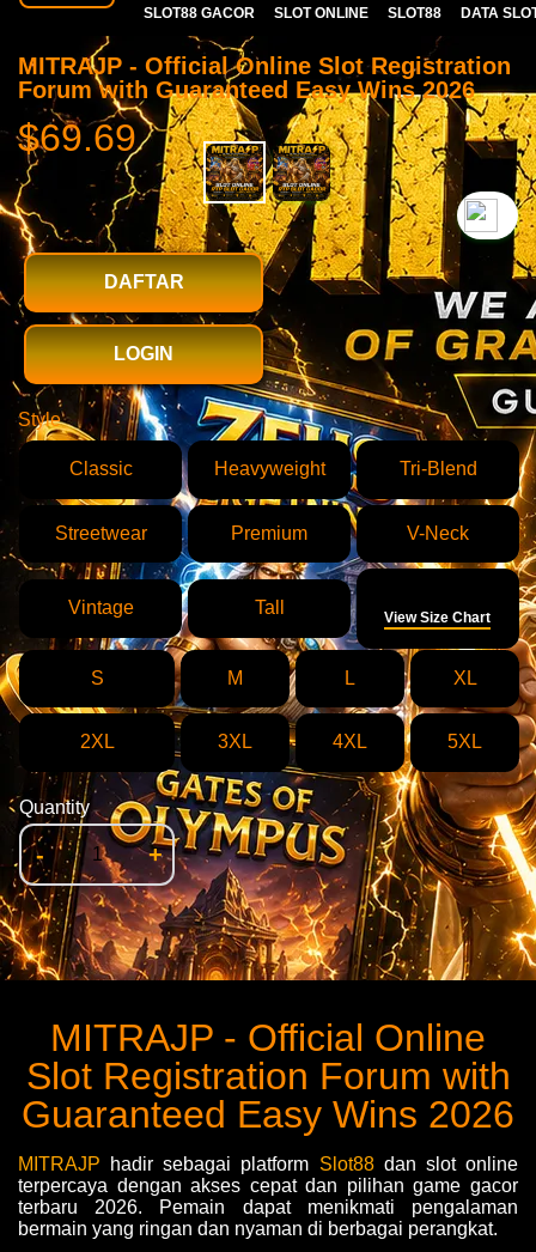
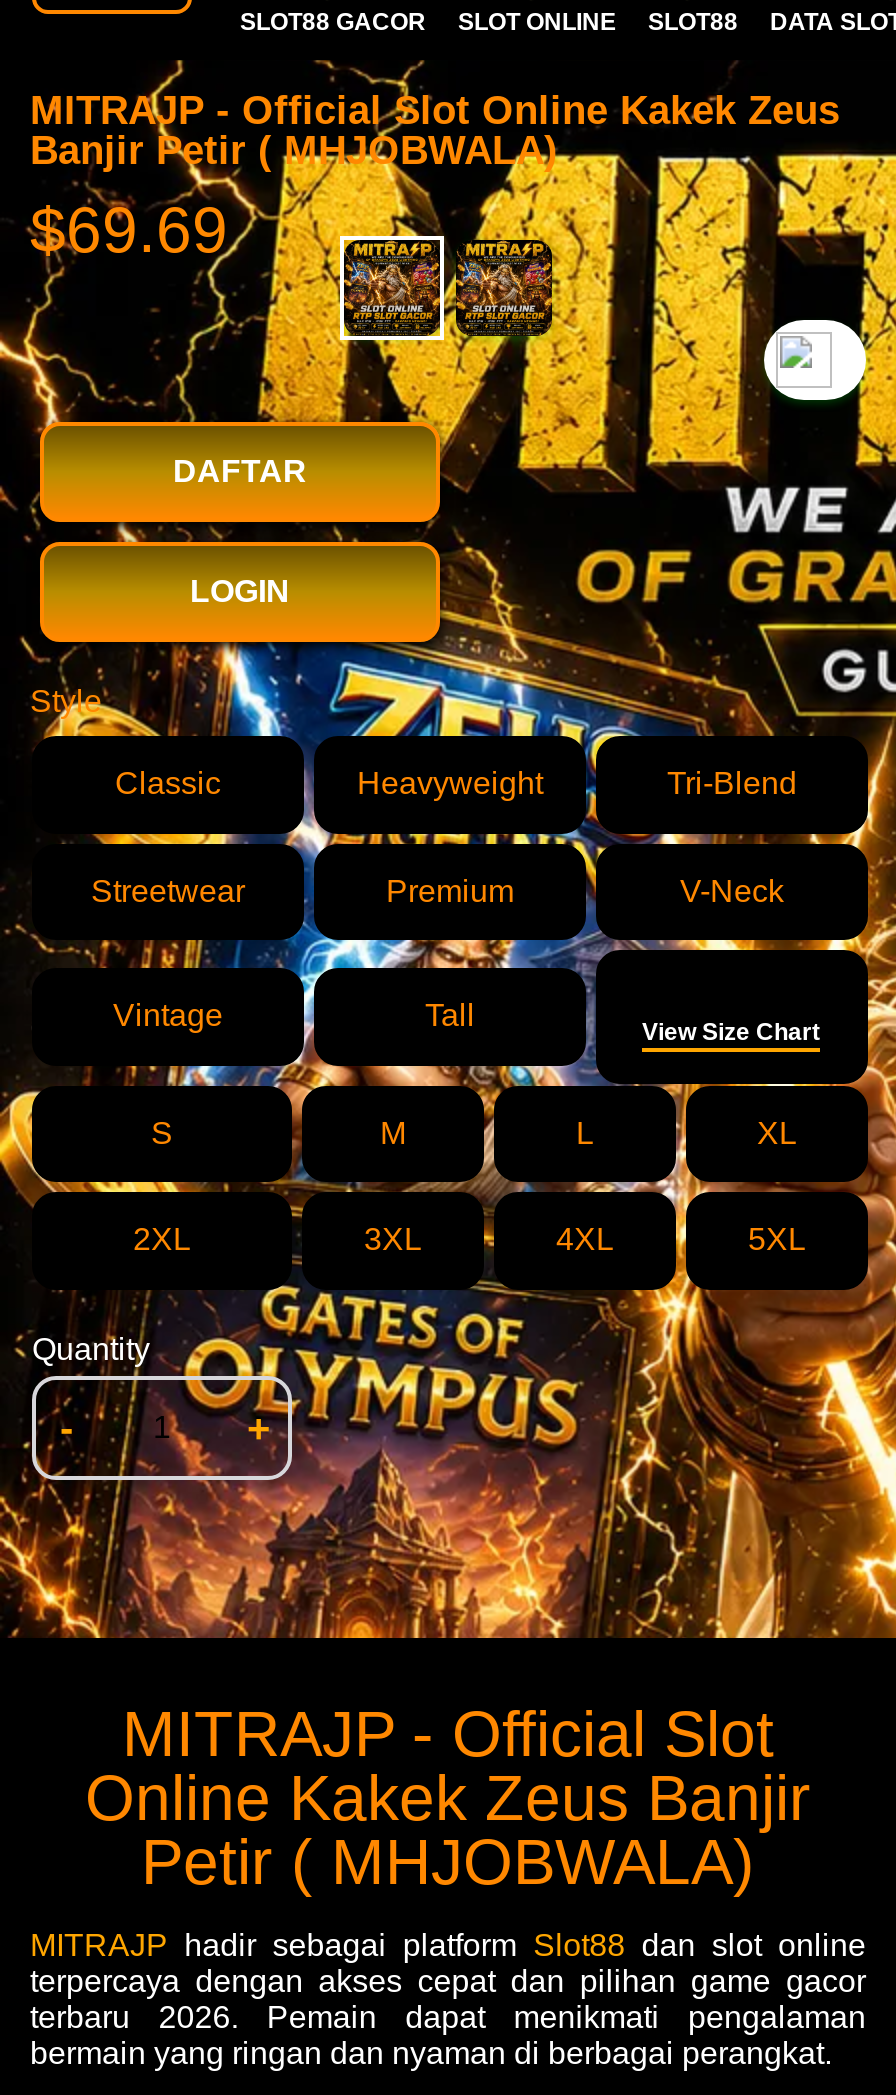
[18,53,511,103] MITRAJP - Official Online Slot Registration | Forum with Guaranteed Easy Wins 2026 -> [30,88,840,172] MITRAJP - Official Slot Online Kakek Zeus | Banjir Petir ( MHJOBWALA)
[22,1016,514,1135] MITRAJP - Official Online | Slot Registration Forum with | Guaranteed Easy Wins 2026 -> [85,1697,811,1897] MITRAJP - Official Slot | Online Kakek Zeus Banjir | Petir ( MHJOBWALA)

